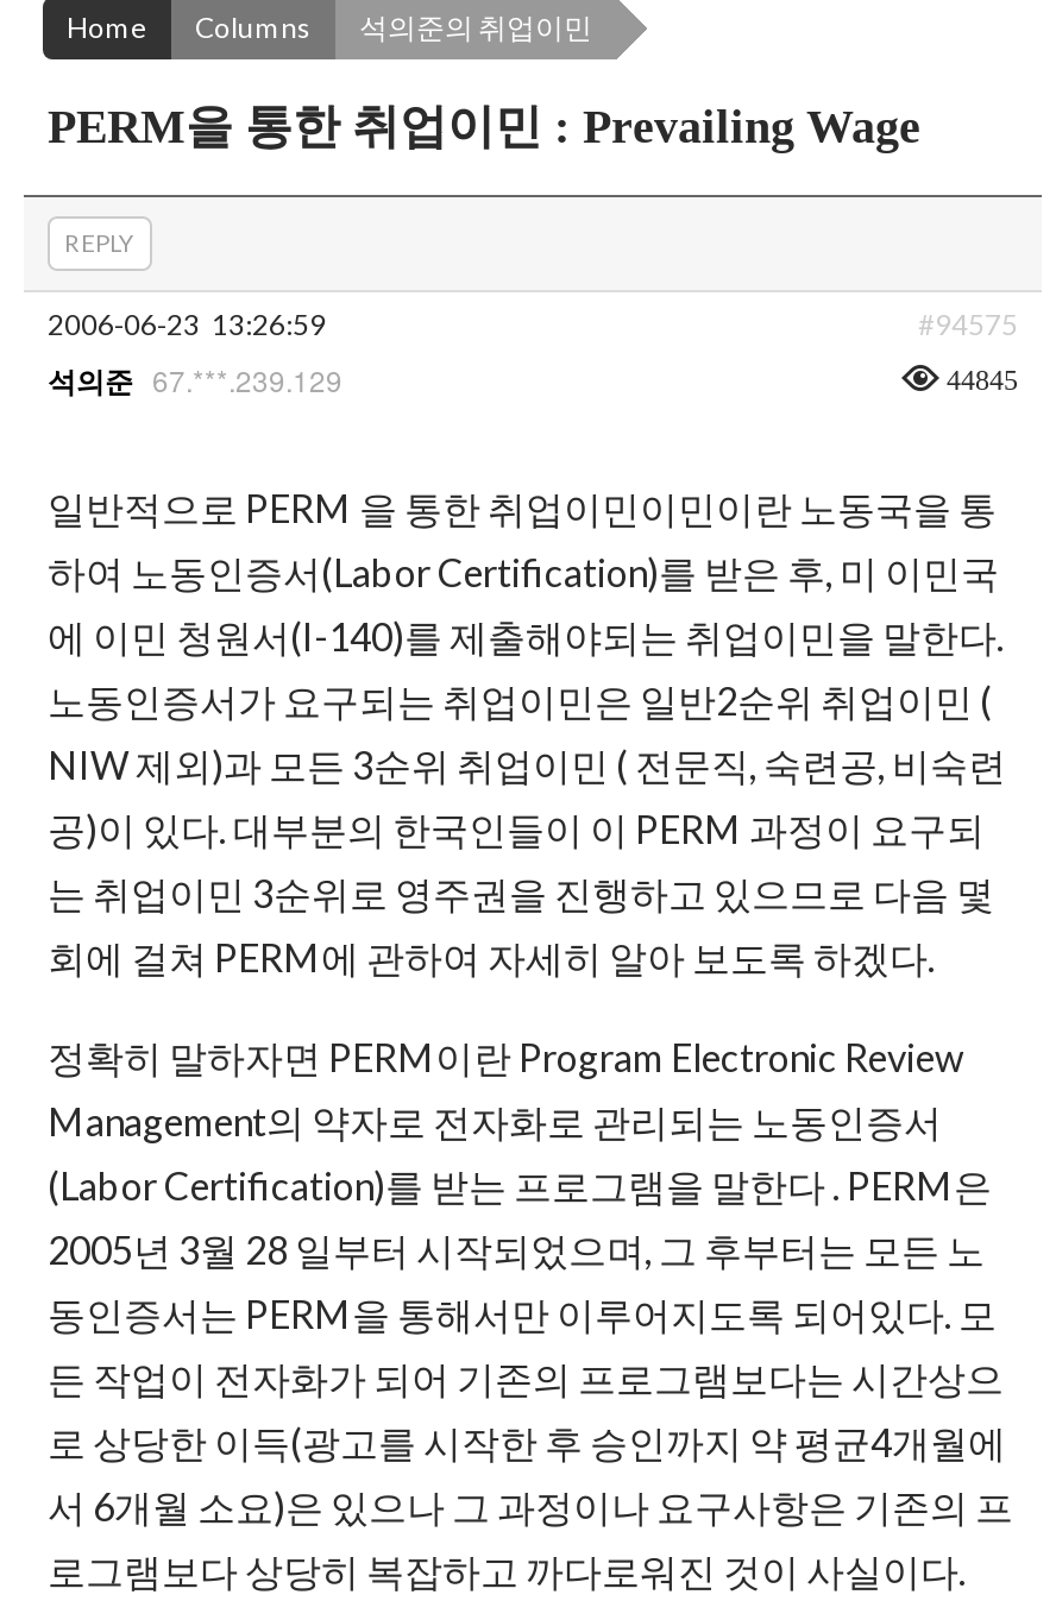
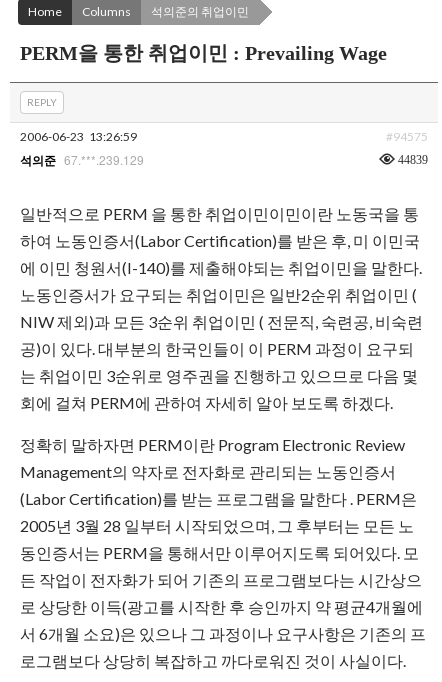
[939,364,1018,397] 44845 -> [395,153,428,167] 44839

